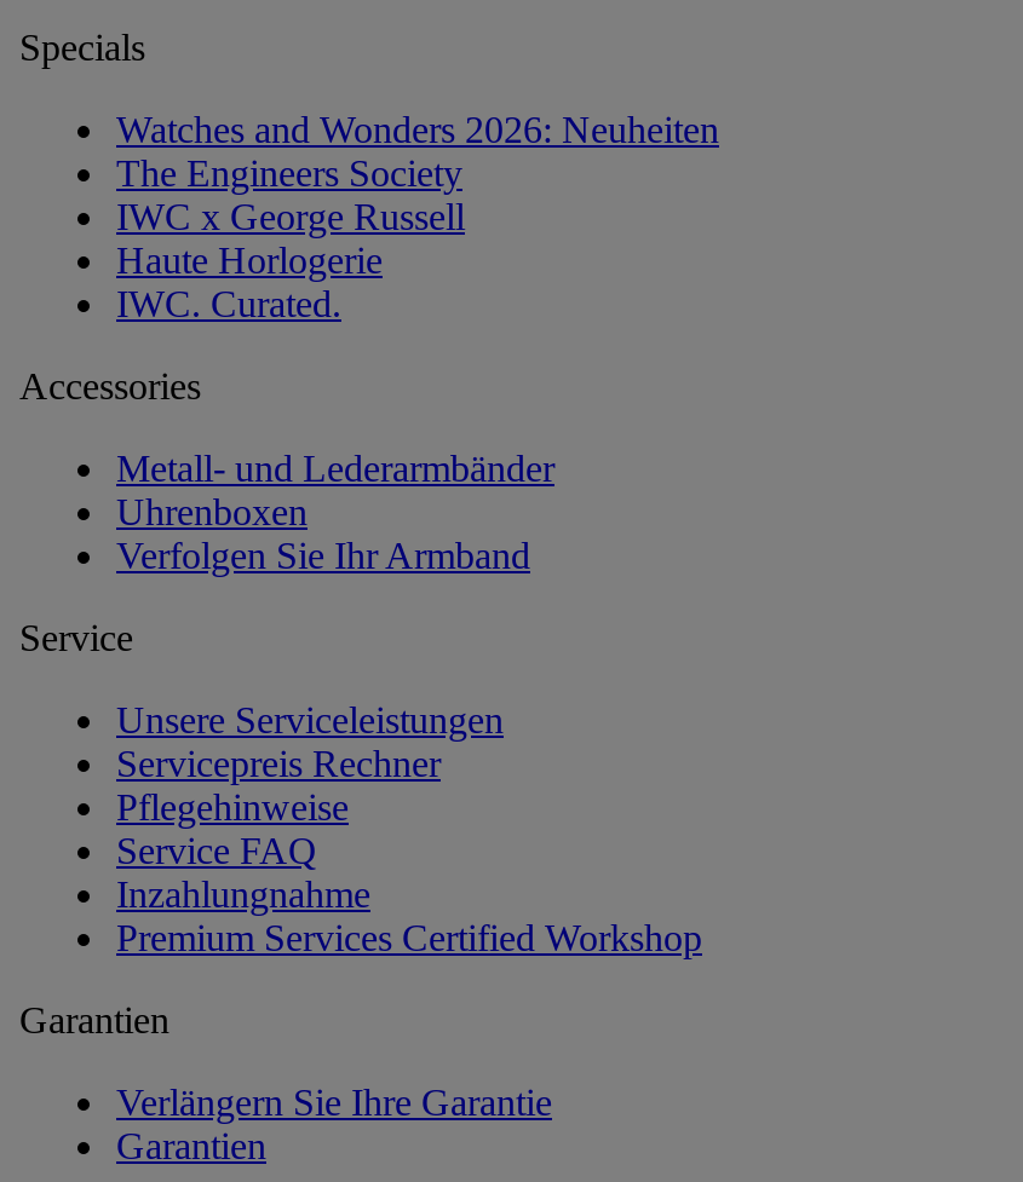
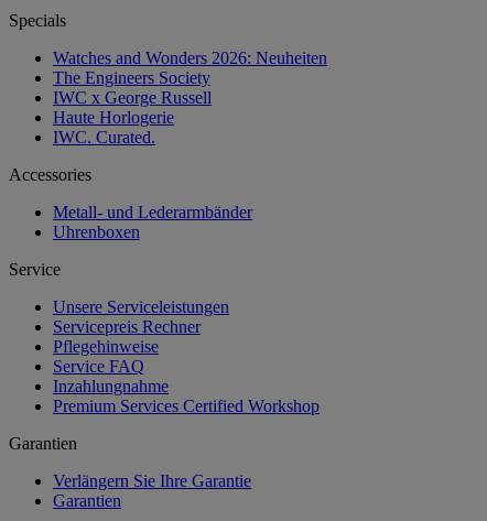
[116,535,530,576] Verfolgen Sie Ihr Armband -> none

